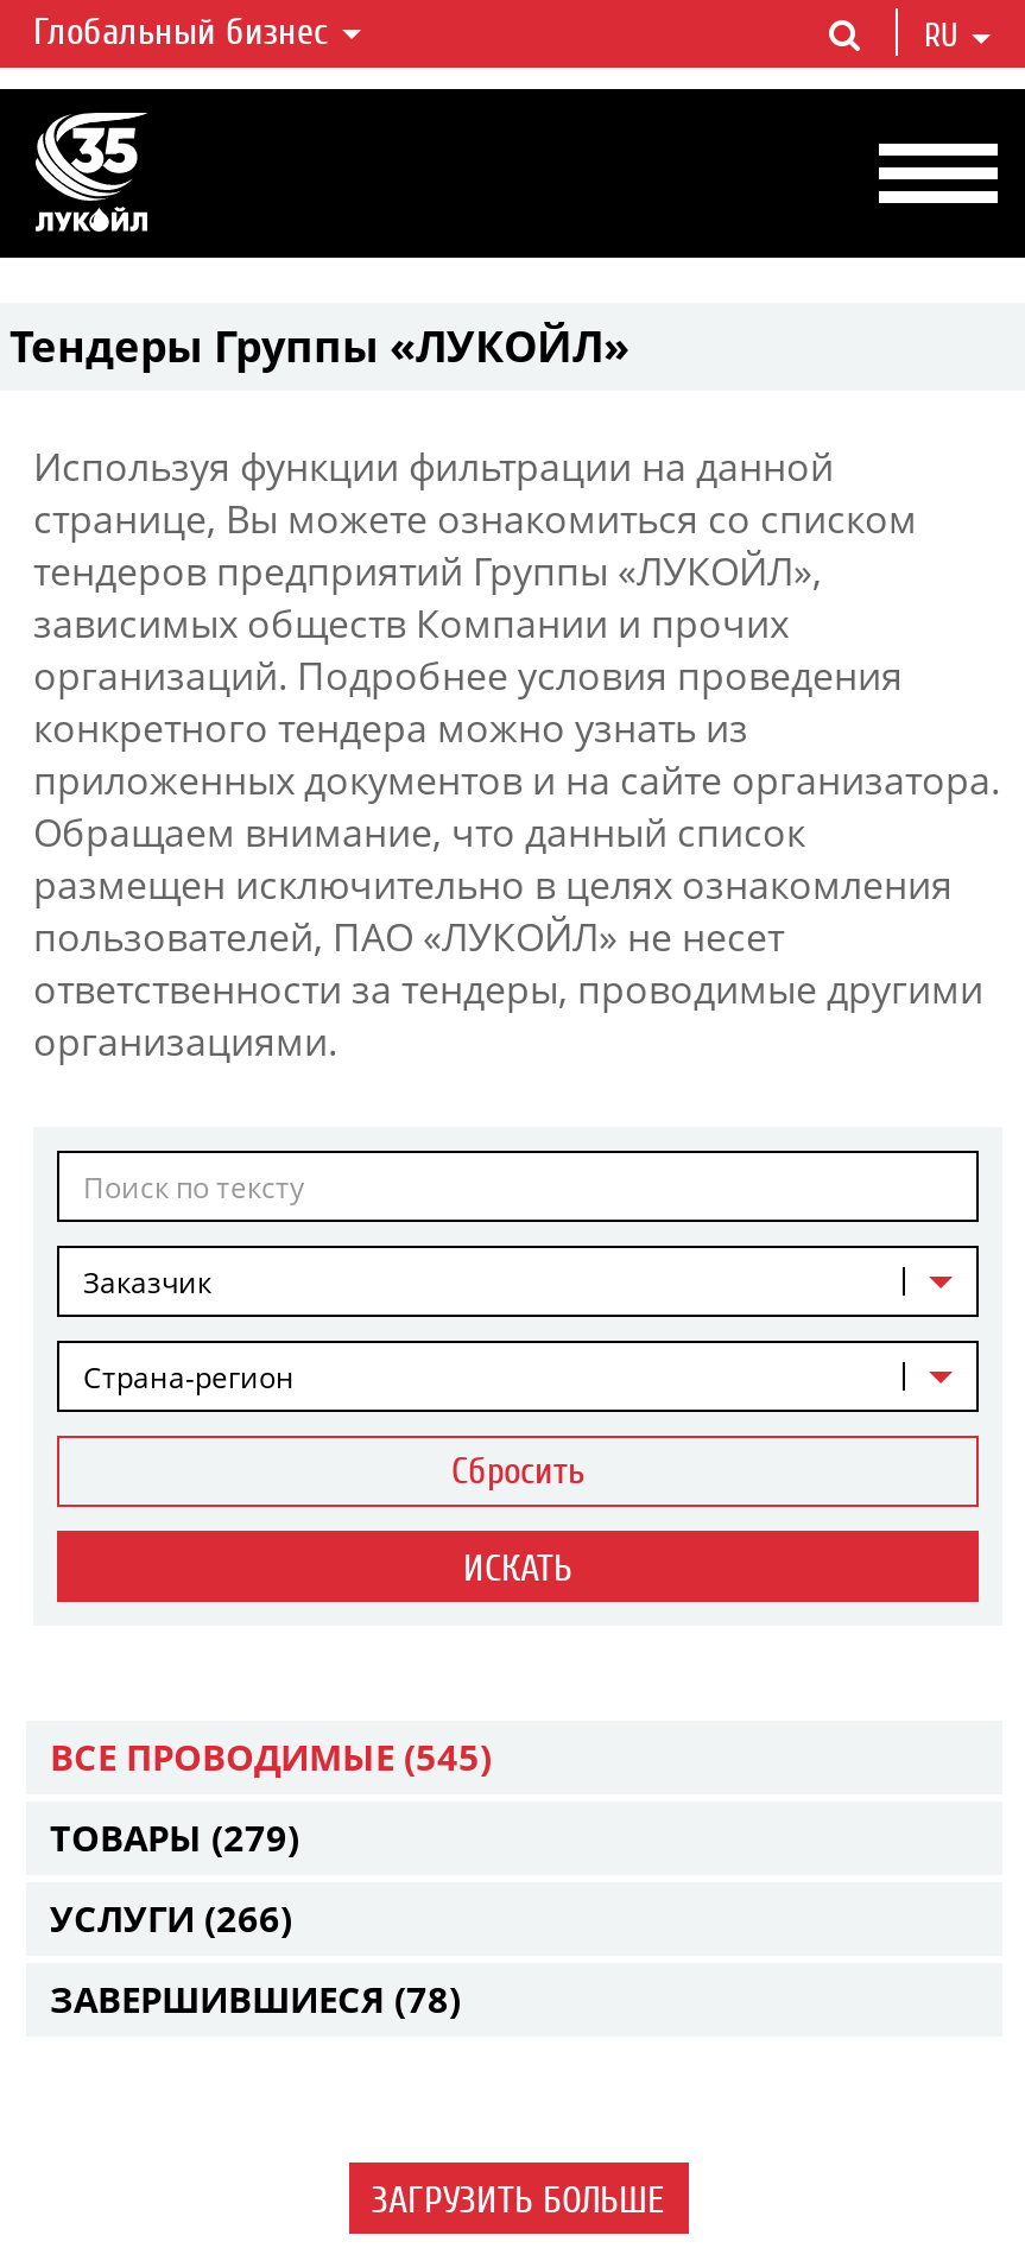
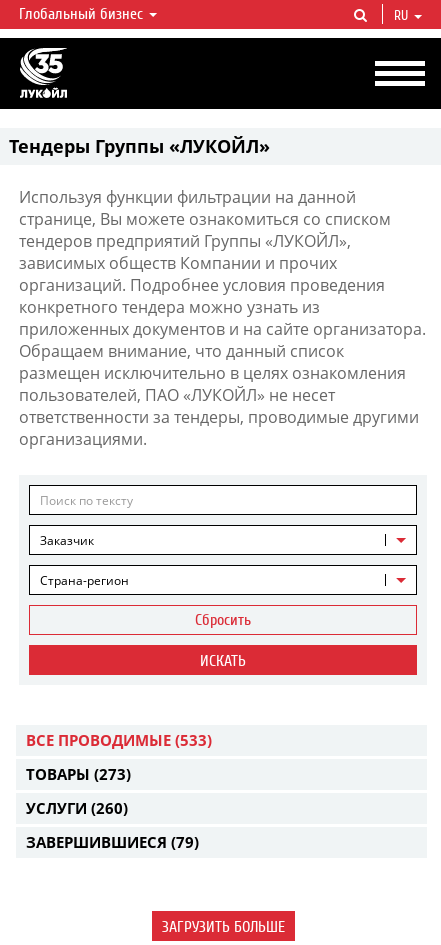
[50,1733,492,1780] ВСЕ ПРОВОДИМЫЕ (545) -> [26,730,212,750] ВСЕ ПРОВОДИМЫЕ (533)
[50,1813,299,1861] ТОВАРЫ (279) -> [26,764,131,784] ТОВАРЫ (273)
[50,1894,292,1942] УСЛУГИ (266) -> [26,798,128,818] УСЛУГИ (260)
[50,1975,461,2022] ЗАВЕРШИВШИЕСЯ (78) -> [26,832,199,852] ЗАВЕРШИВШИЕСЯ (79)

